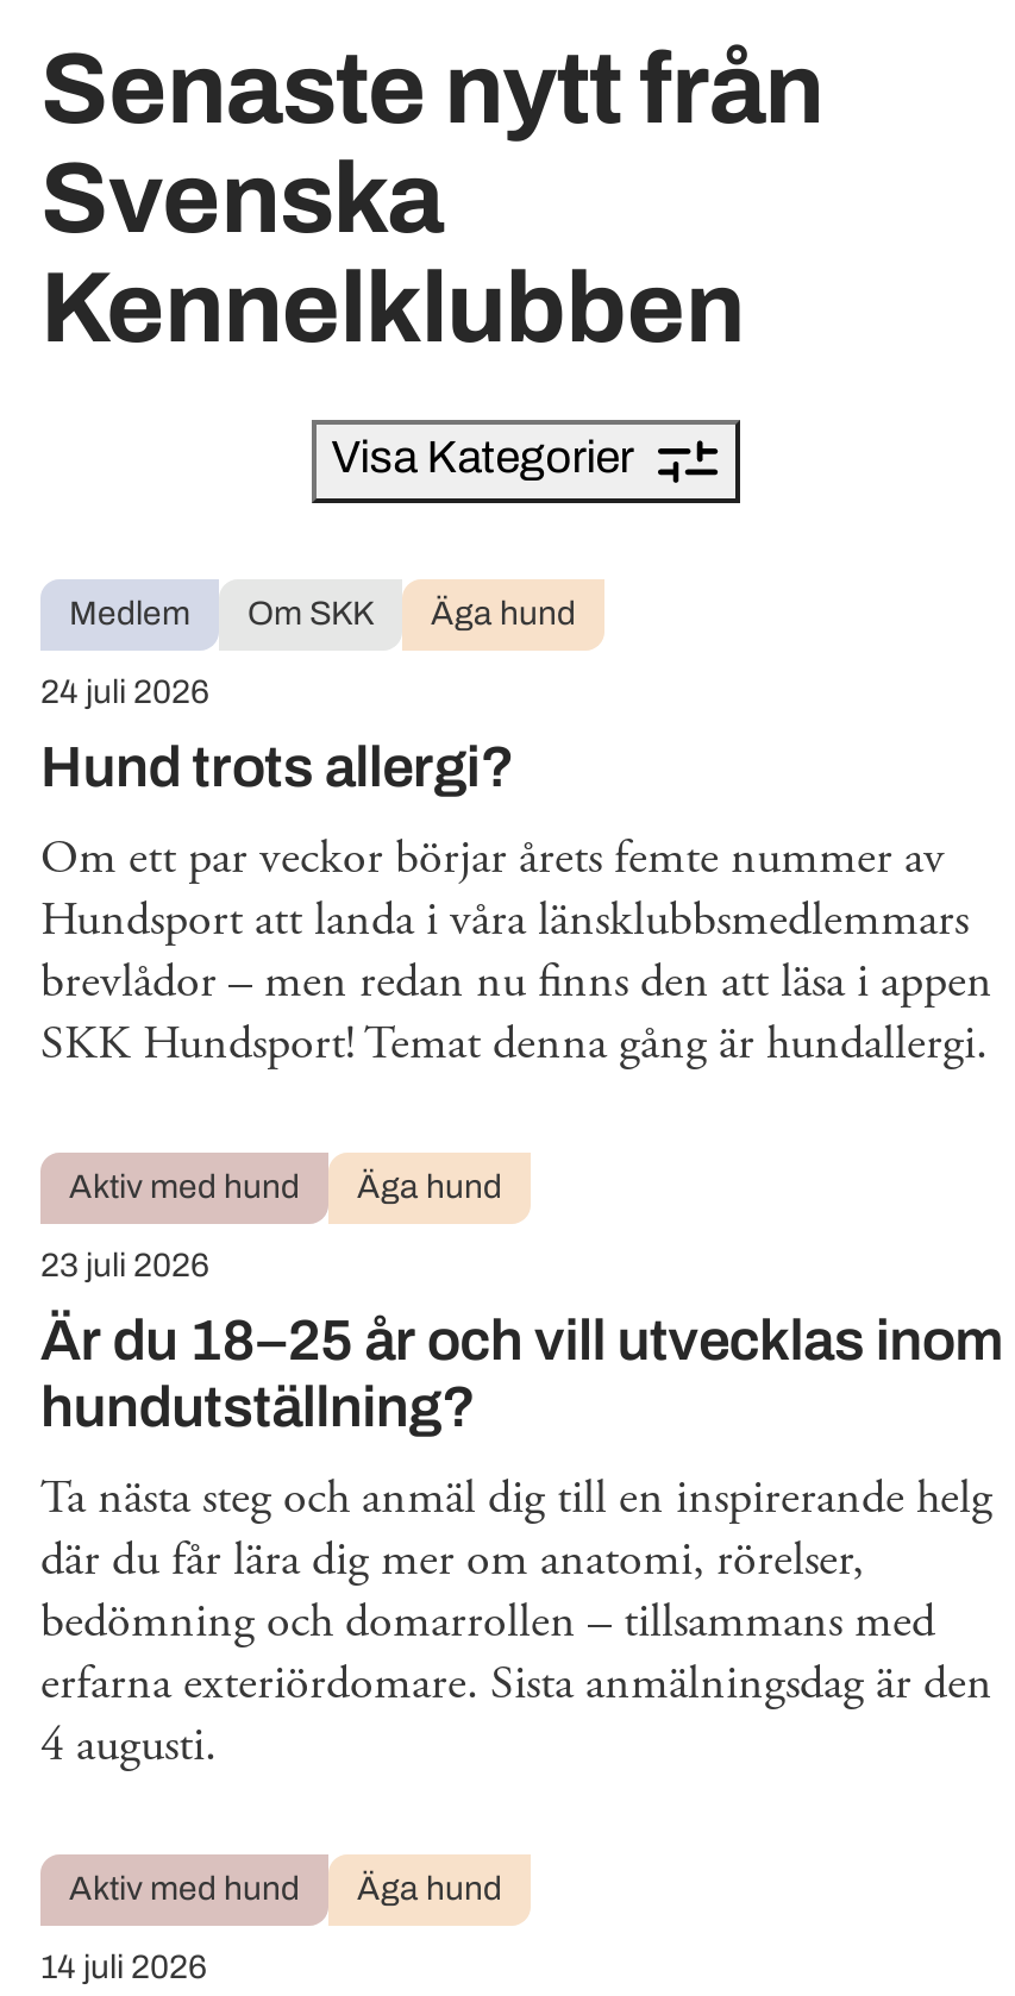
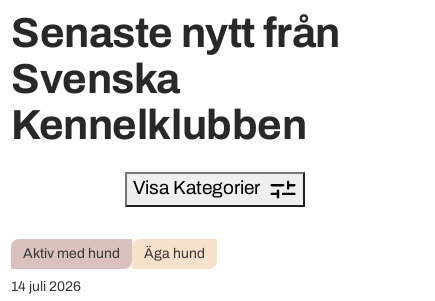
[40,595,992,1073] Medlem | Om SKK | Äga hund | 24 juli 2026 | Om ett par veckor börjar årets femte nummer av | Hundsport att landa i våra länsklubbsmedlemmars | brevlådor – men redan nu finns den att läsa i appen | SKK Hundsport! Temat denna gång är hundallergi. -> none
[40,735,515,797] Hund trots allergi? -> none
[40,1168,502,1282] Aktiv med hund | Äga hund | 23 juli 2026 -> none
[40,1308,1004,1437] Är du 18–25 år och vill utvecklas inom | hundutställning? -> none
[40,1468,992,1775] Ta nästa steg och anmäl dig till en inspirerande helg | där du får lära dig mer om anatomi, rörelser, | bedömning och domarrollen – tillsammans med | erfarna exteriördomare. Sista anmälningsdag är den | 4 augusti. -> none

